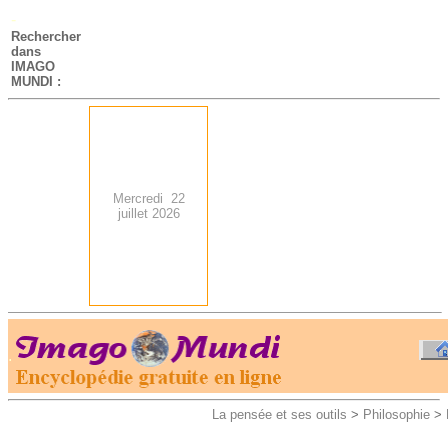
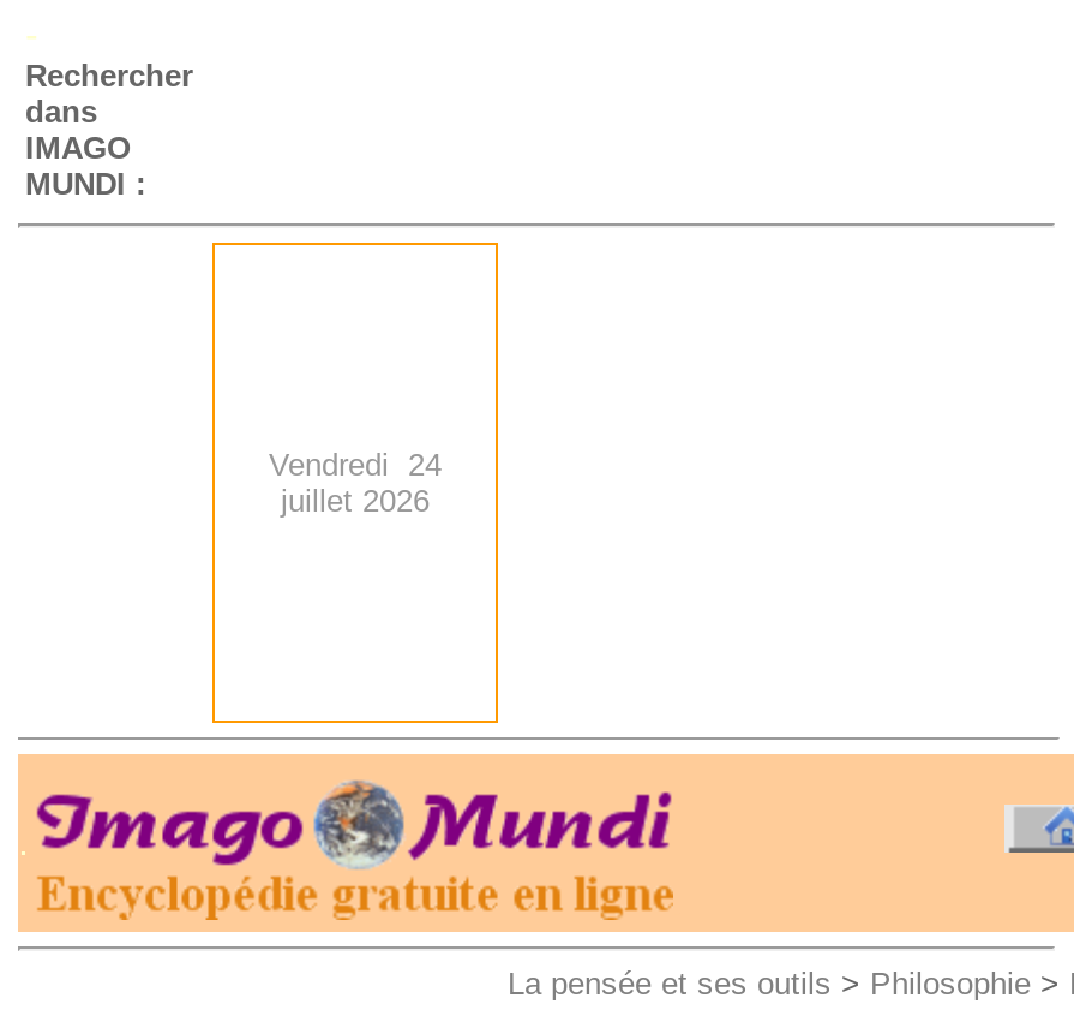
[112,191,184,206] Mercredi 22 -> [269,447,442,483] Vendredi 24

